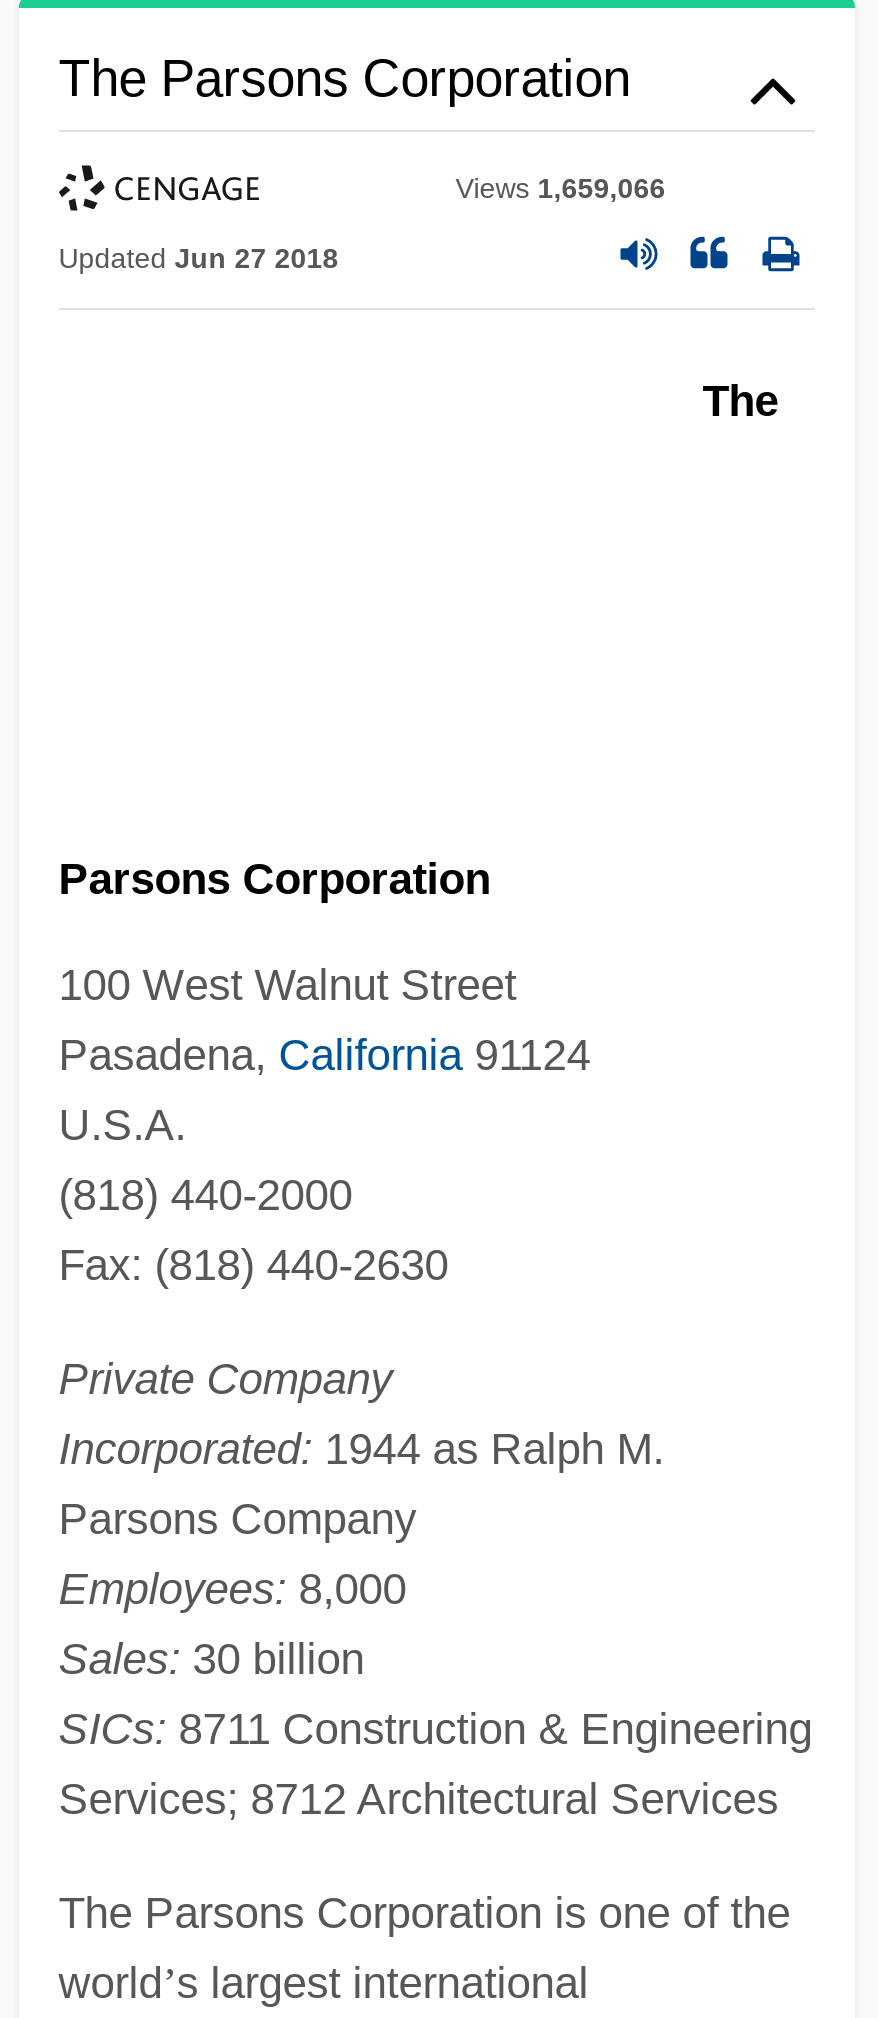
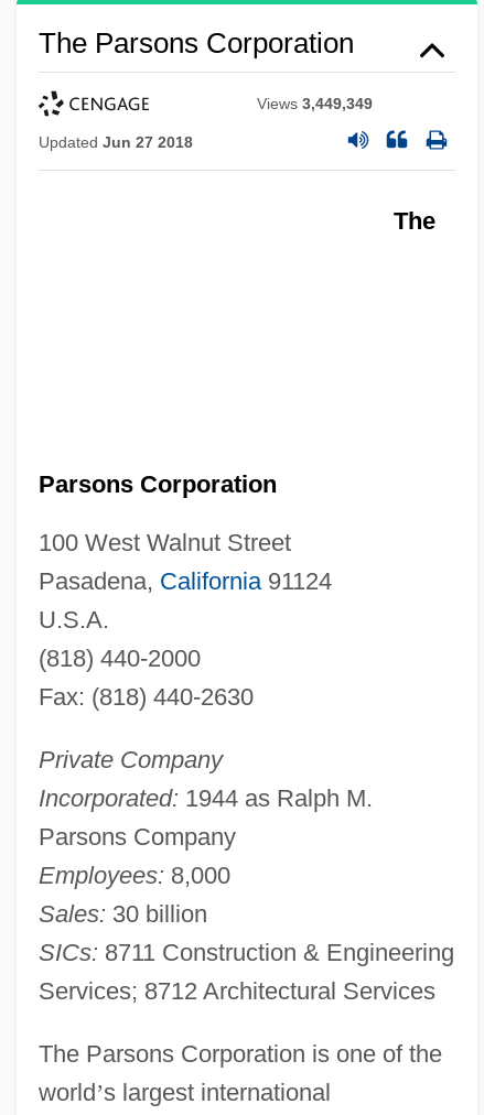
[455,172,665,204] Views 1,659,066 -> [257,95,373,112] Views 3,449,349

